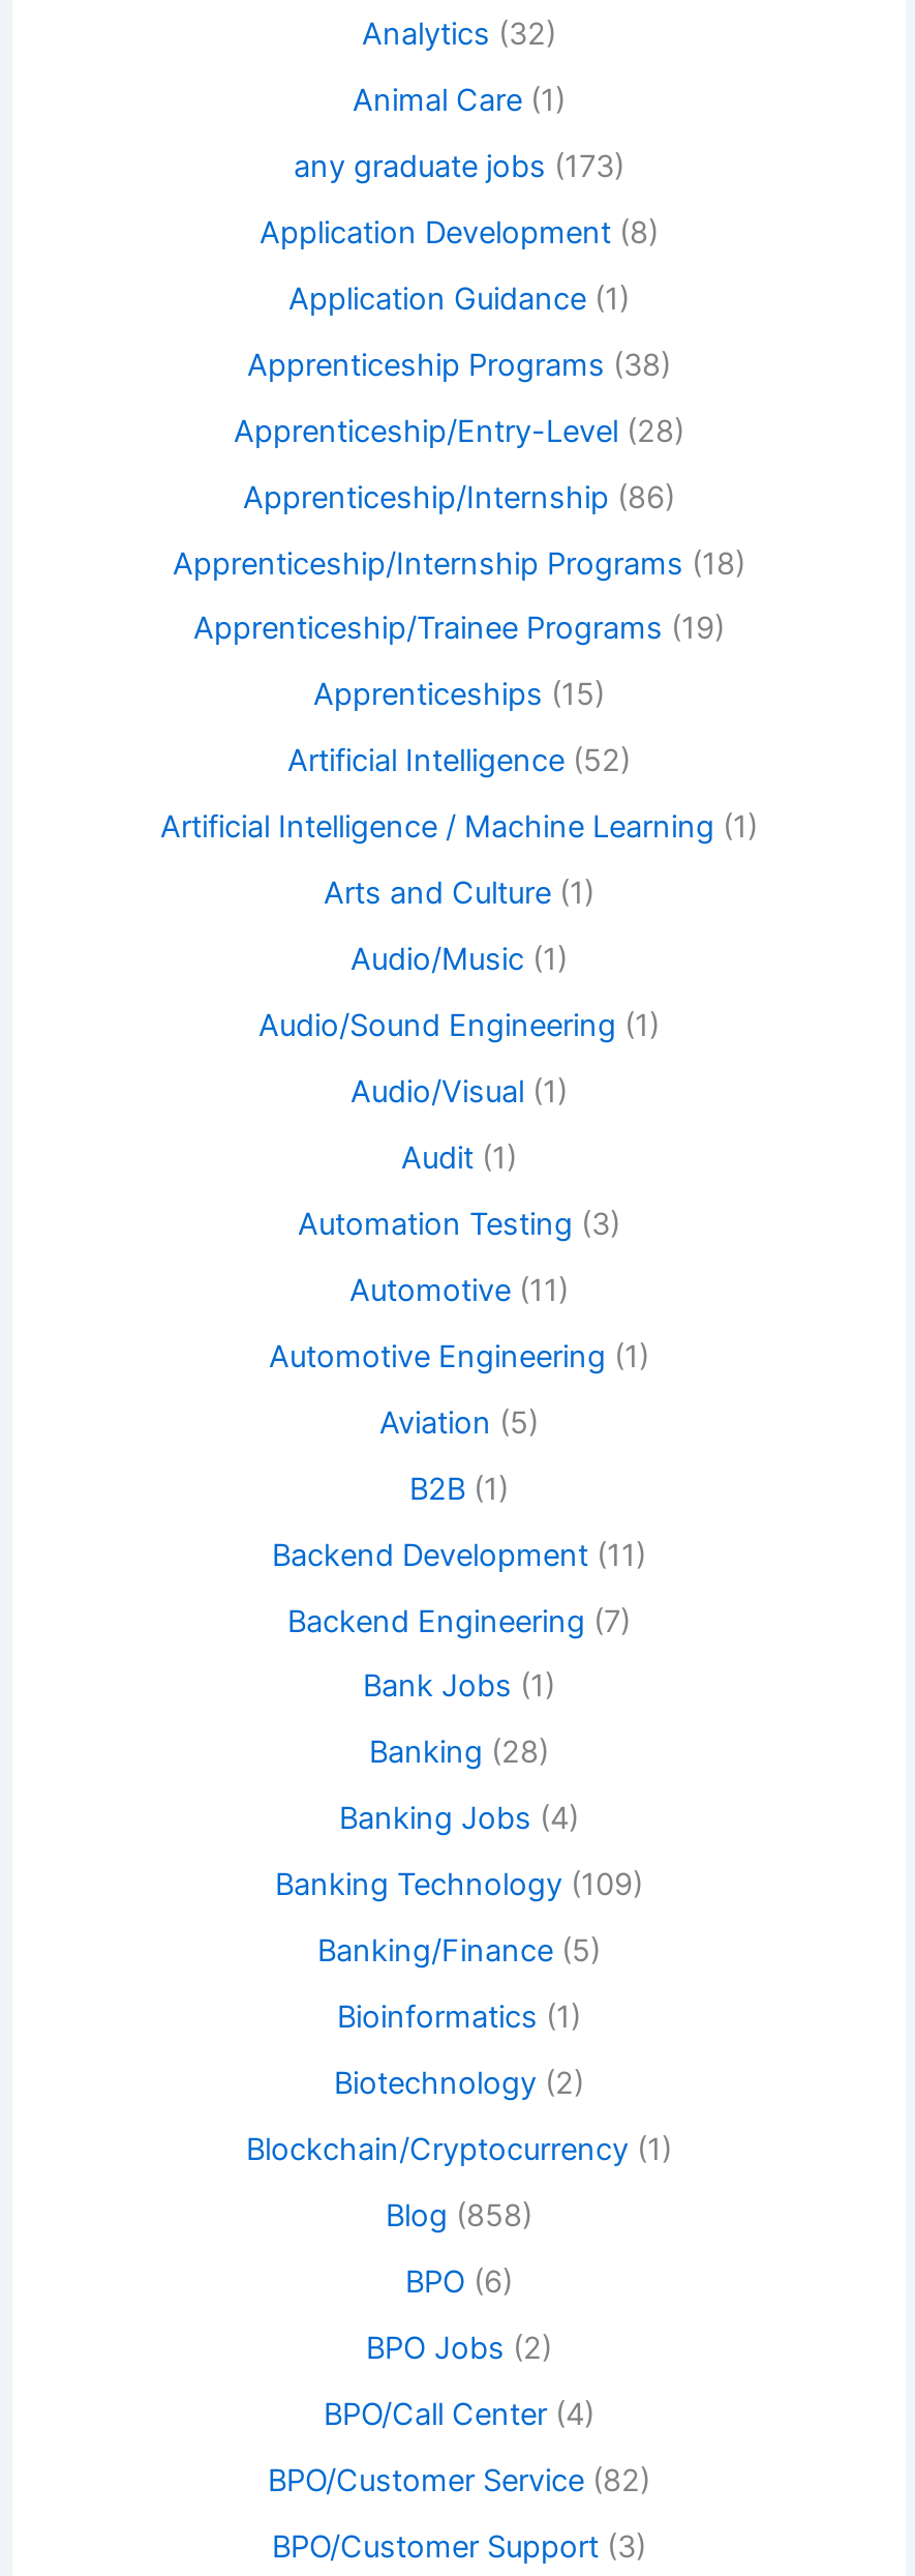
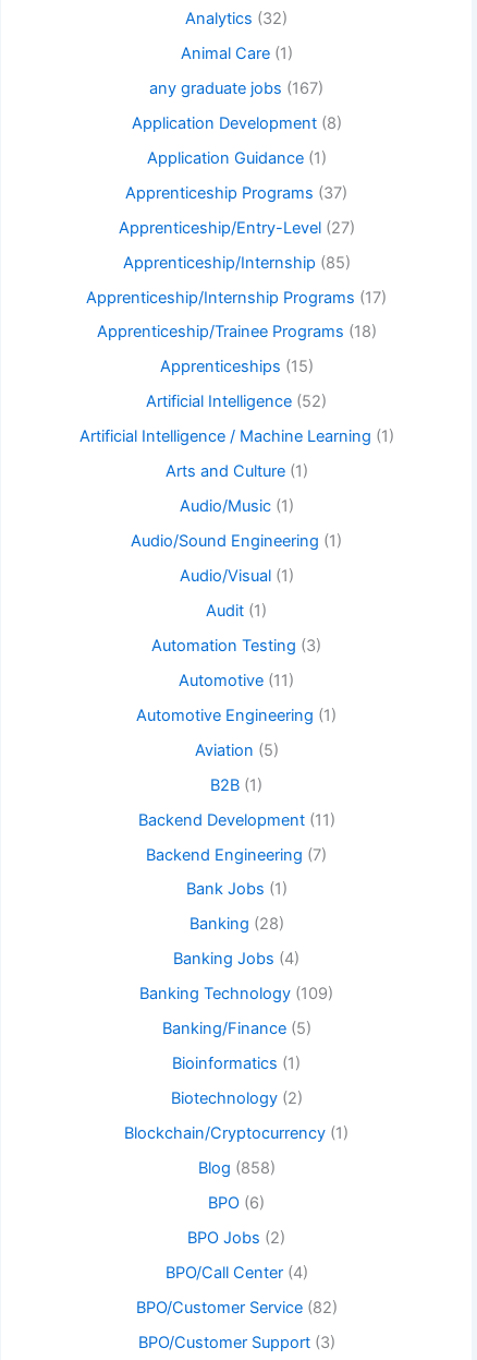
[294,148,624,185] any graduate jobs (173) -> [149,78,323,98] any graduate jobs (167)
[247,346,671,383] Apprenticeship Programs (38) -> [125,183,347,203] Apprenticeship Programs (37)
[234,412,684,449] Apprenticeship/Entry-Level (28) -> [118,218,354,237] Apprenticeship/Entry-Level (27)
[243,478,675,516] Apprenticeship/Internship (86) -> [123,253,350,272] Apprenticeship/Internship (85)
[173,544,745,582] Apprenticeship/Internship Programs (18) -> [86,287,387,307] Apprenticeship/Internship Programs (17)
[193,610,725,648] Apprenticeship/Trainee Programs (19) -> [96,322,376,342] Apprenticeship/Trainee Programs (18)

